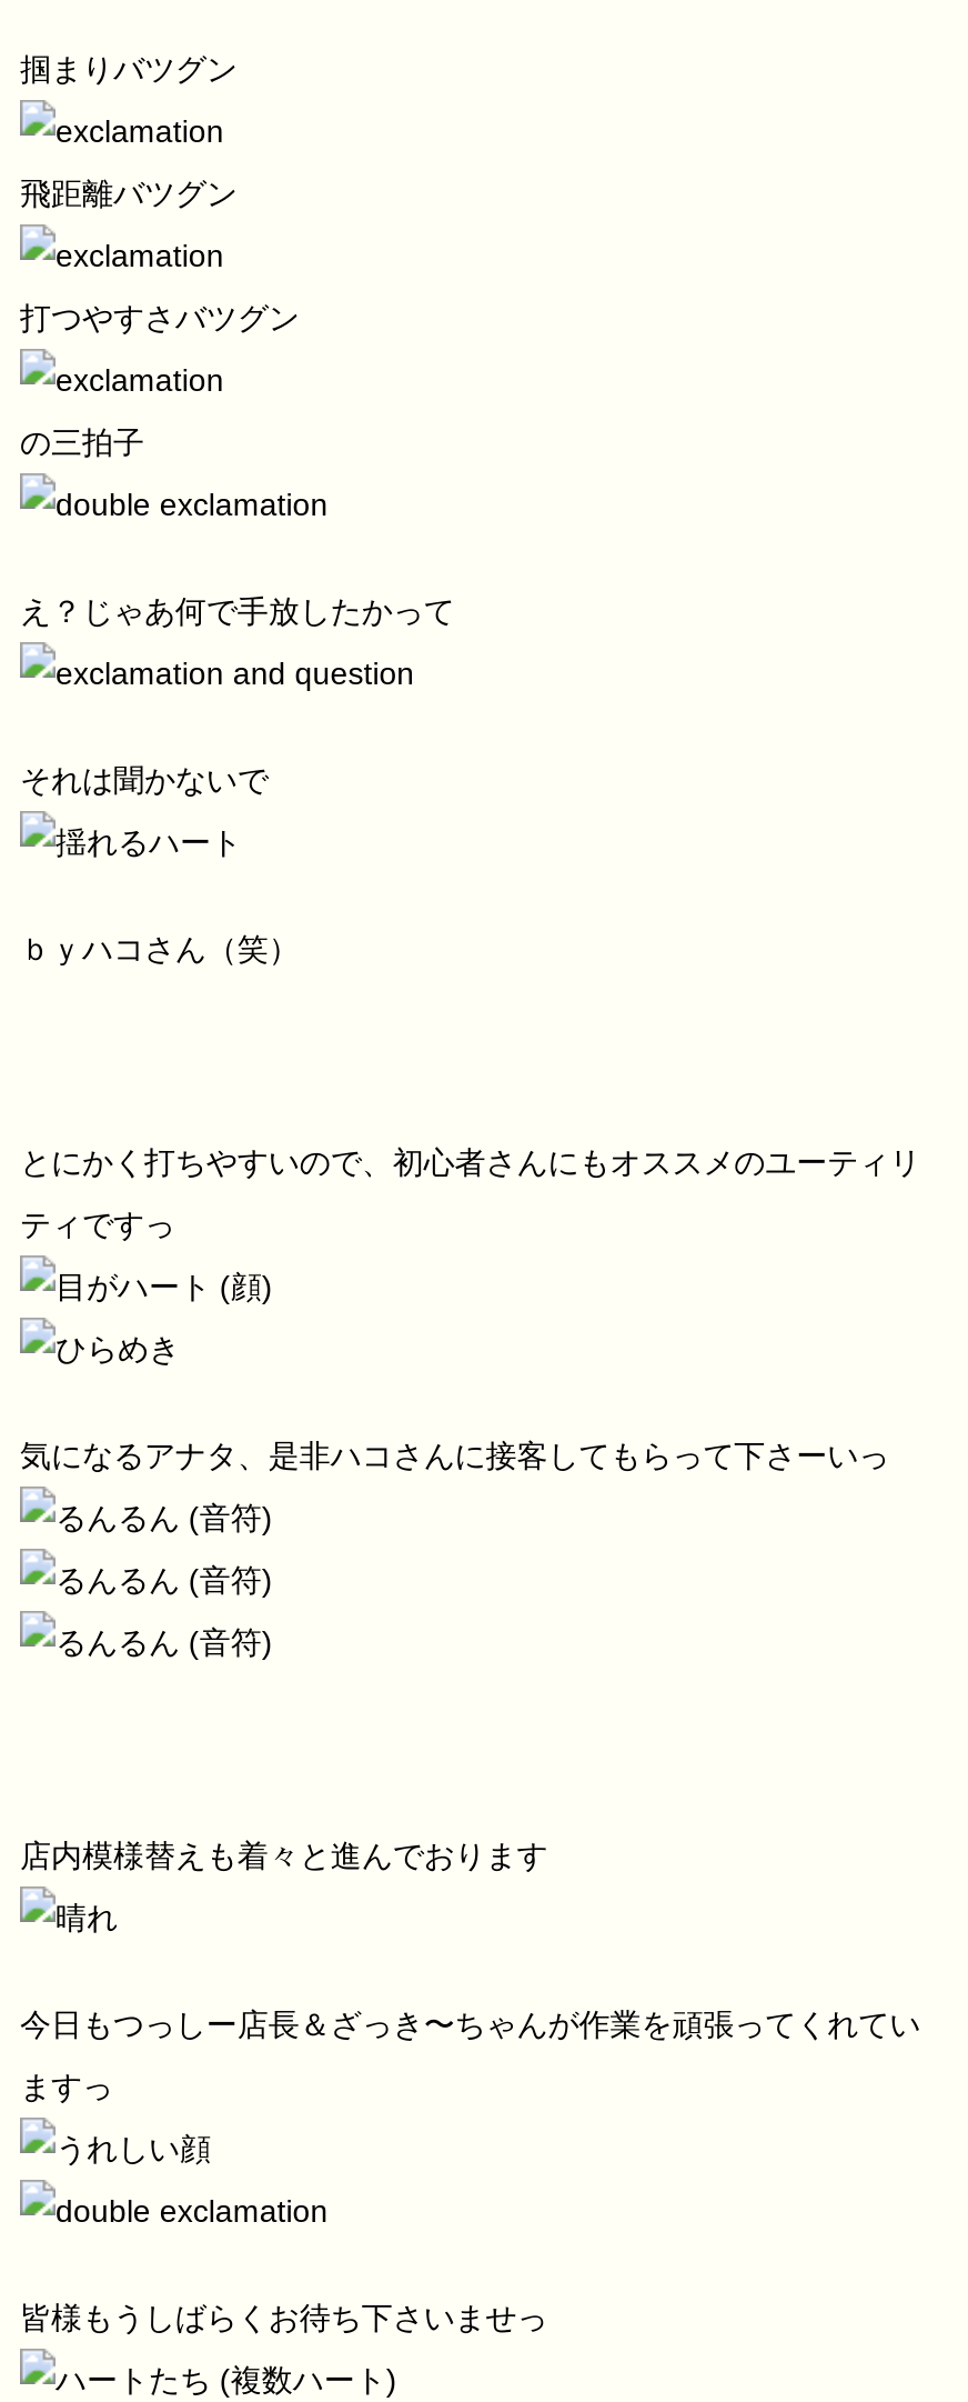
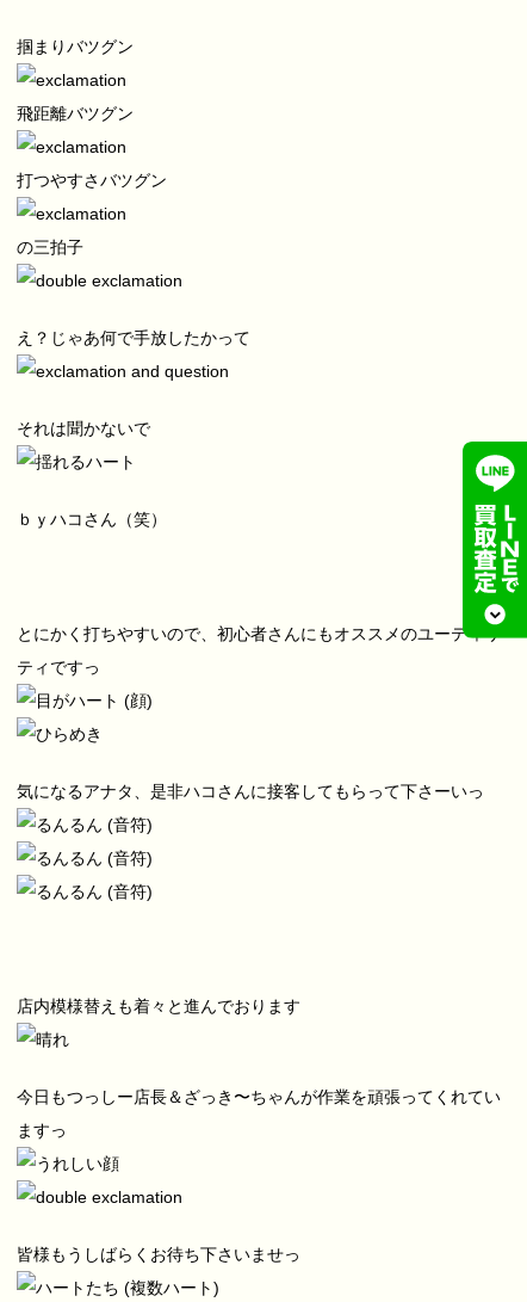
none -> [461,440,523,640] [image]

